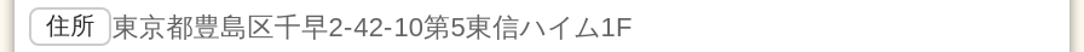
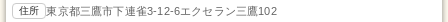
[112,12,633,41] 東京都豊島区千早2-42-10第5東信ハイム1F -> [46,5,277,17] 東京都三鷹市下連雀3-12-6エクセラン三鷹102

